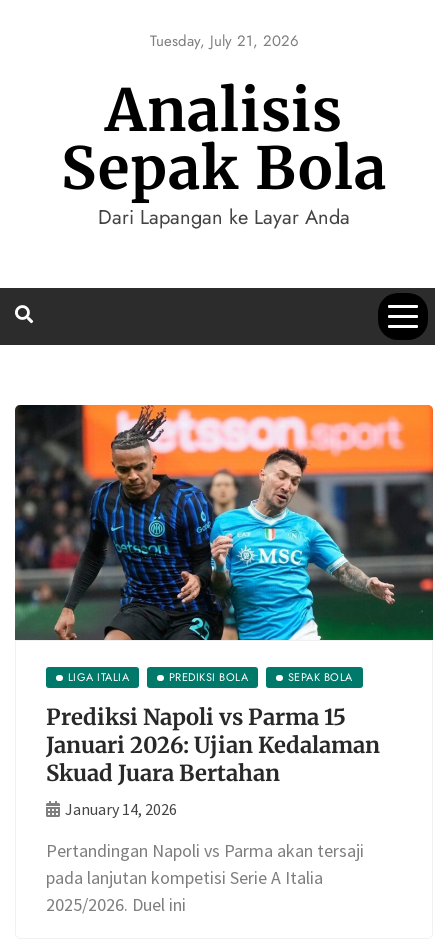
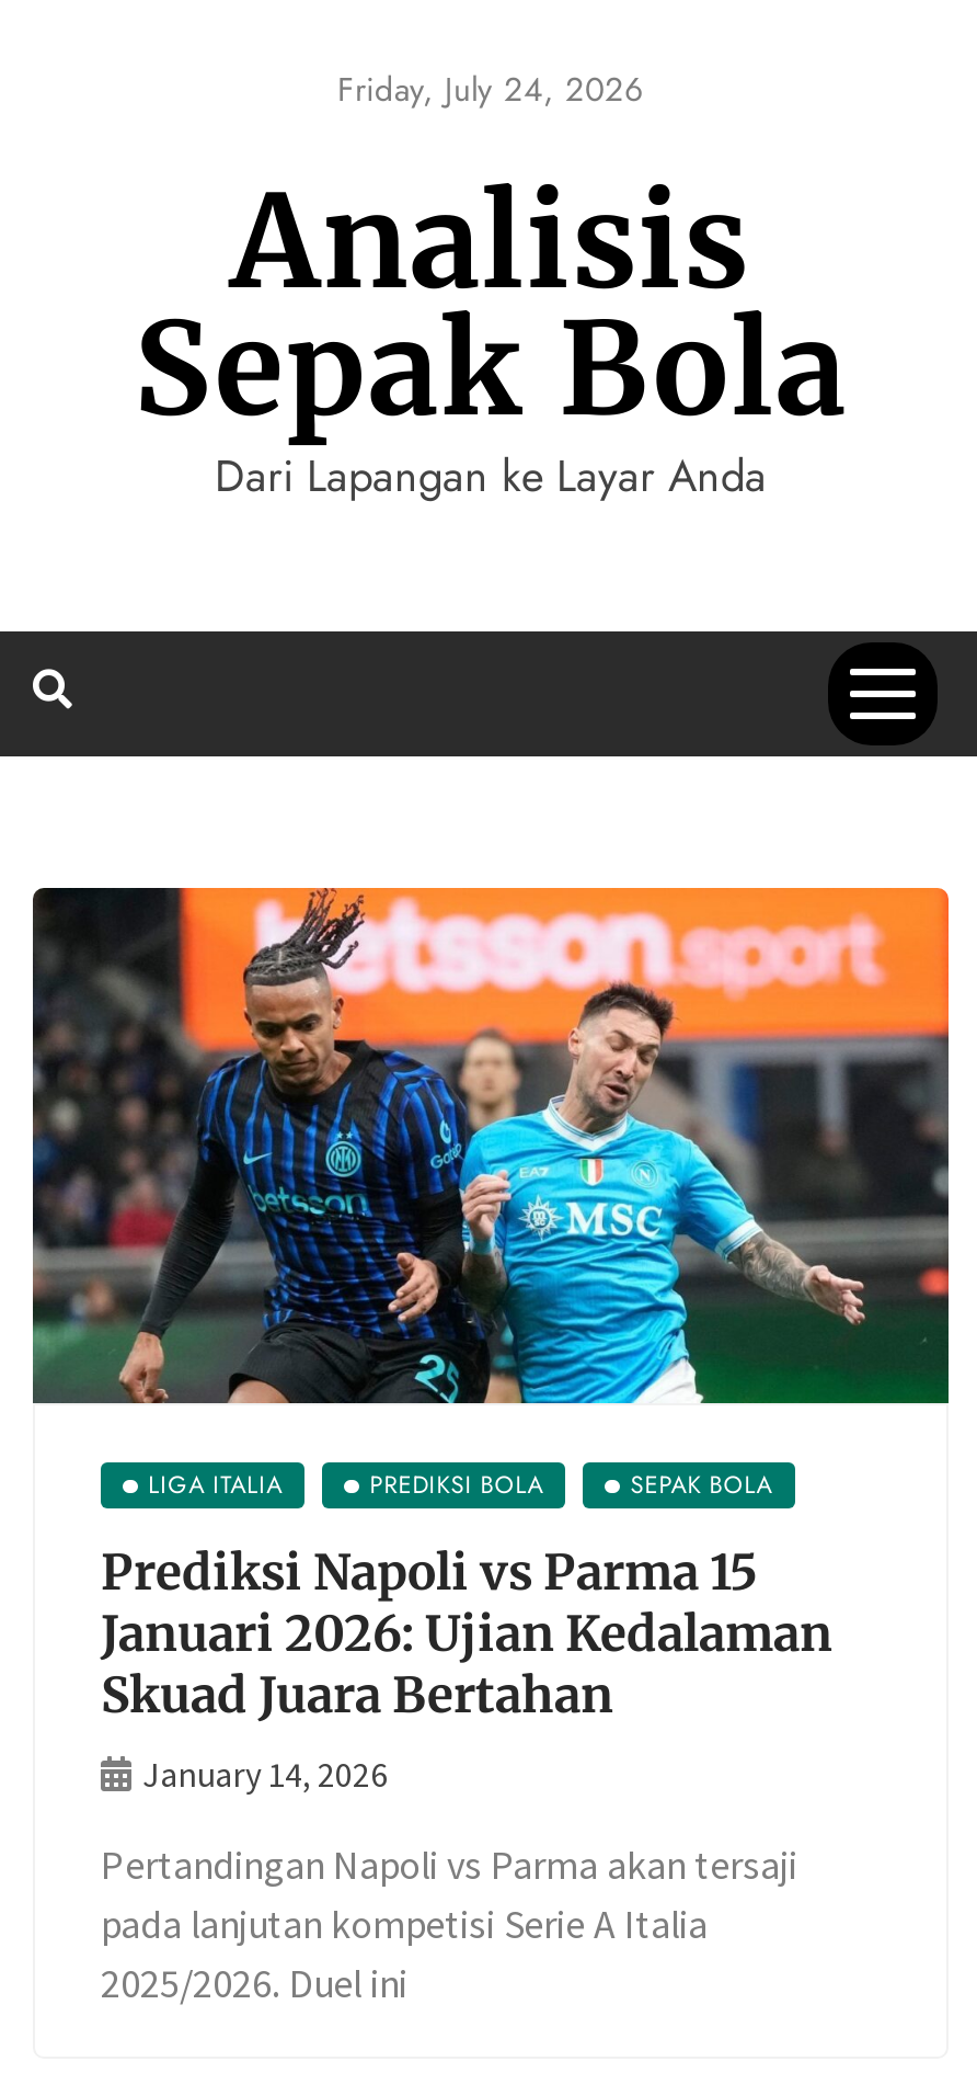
[149,30,298,52] Tuesday, July 21, 2026 -> [337,66,644,114] Friday, July 24, 2026

